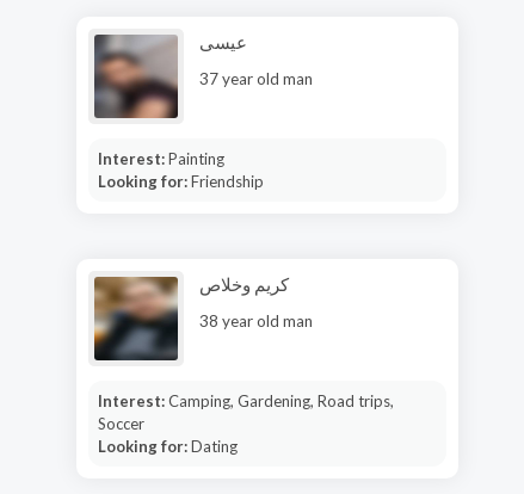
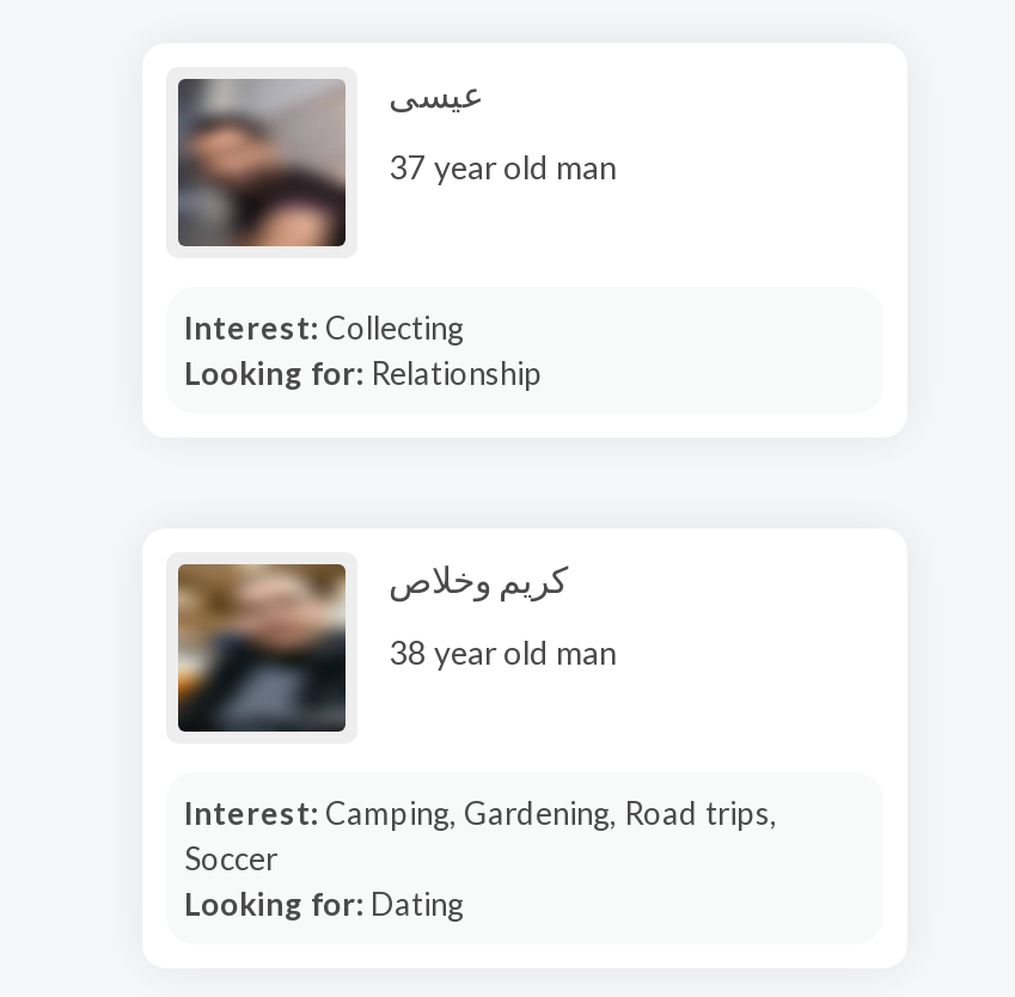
[97,149,224,168] Interest: Painting -> [184,307,464,345] Interest: Collecting
[97,171,263,190] Looking for: Friendship -> [184,353,543,391] Looking for: Relationship

